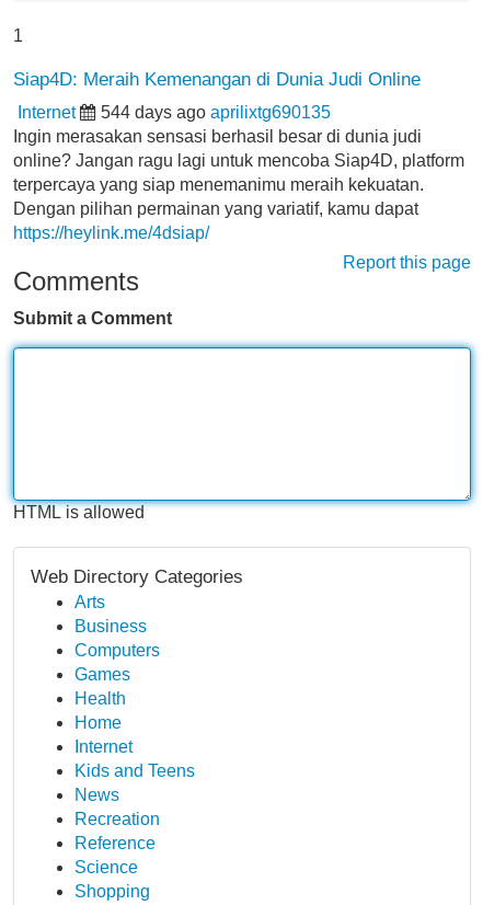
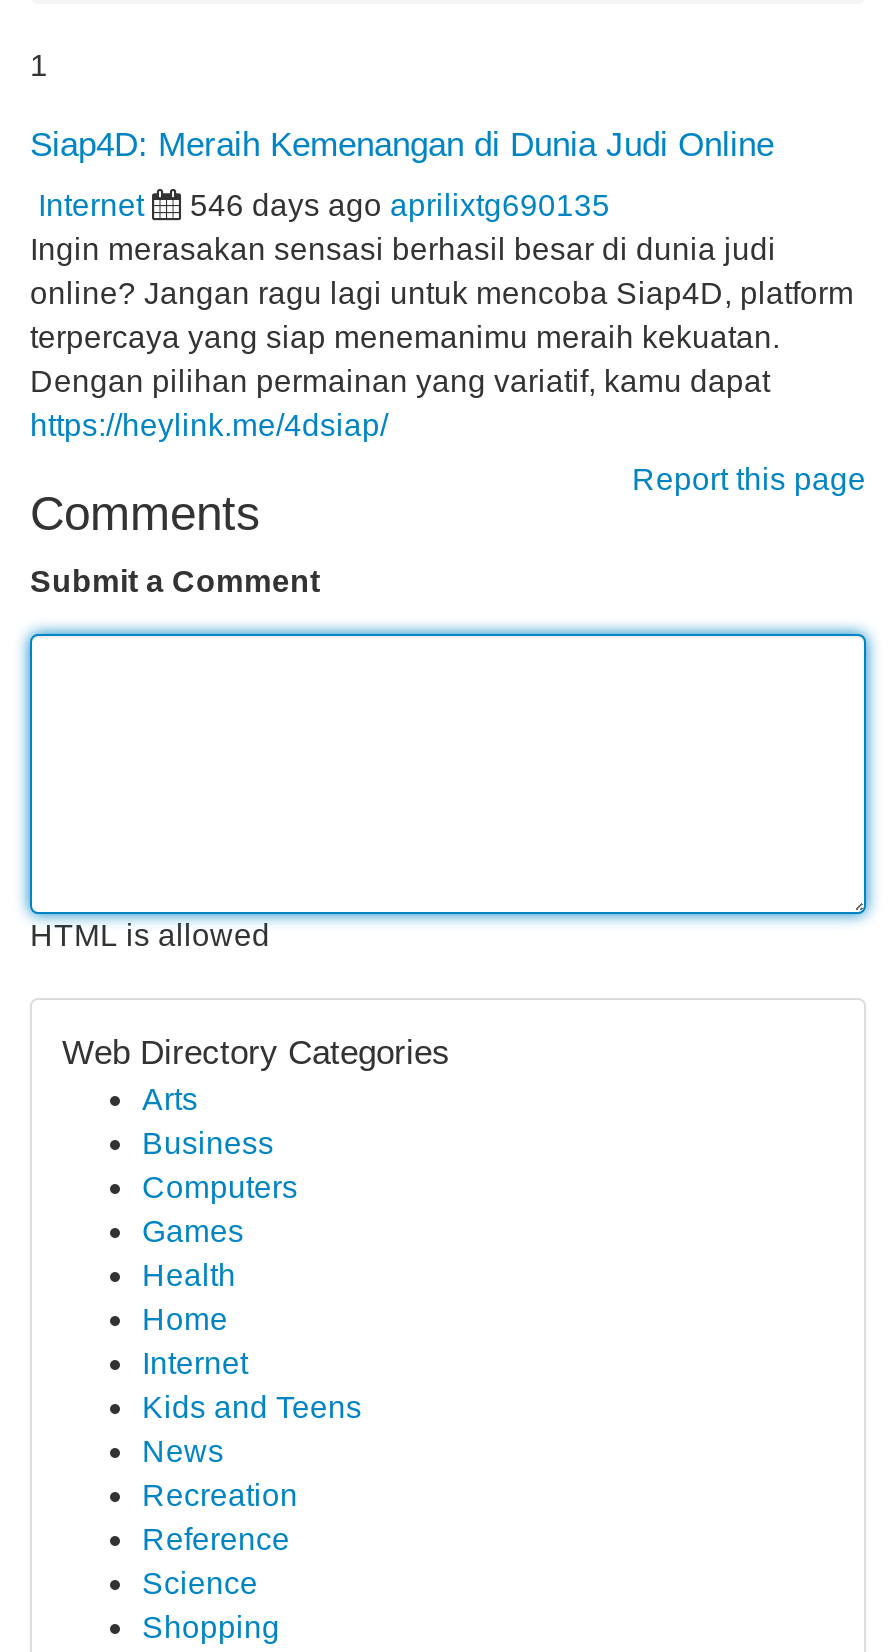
[101,103,331,122] 544 days ago aprilixtg690135 -> [190,188,610,222] 546 days ago aprilixtg690135

